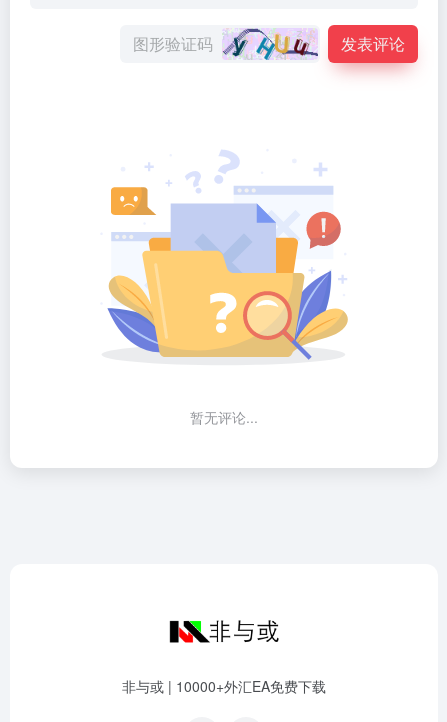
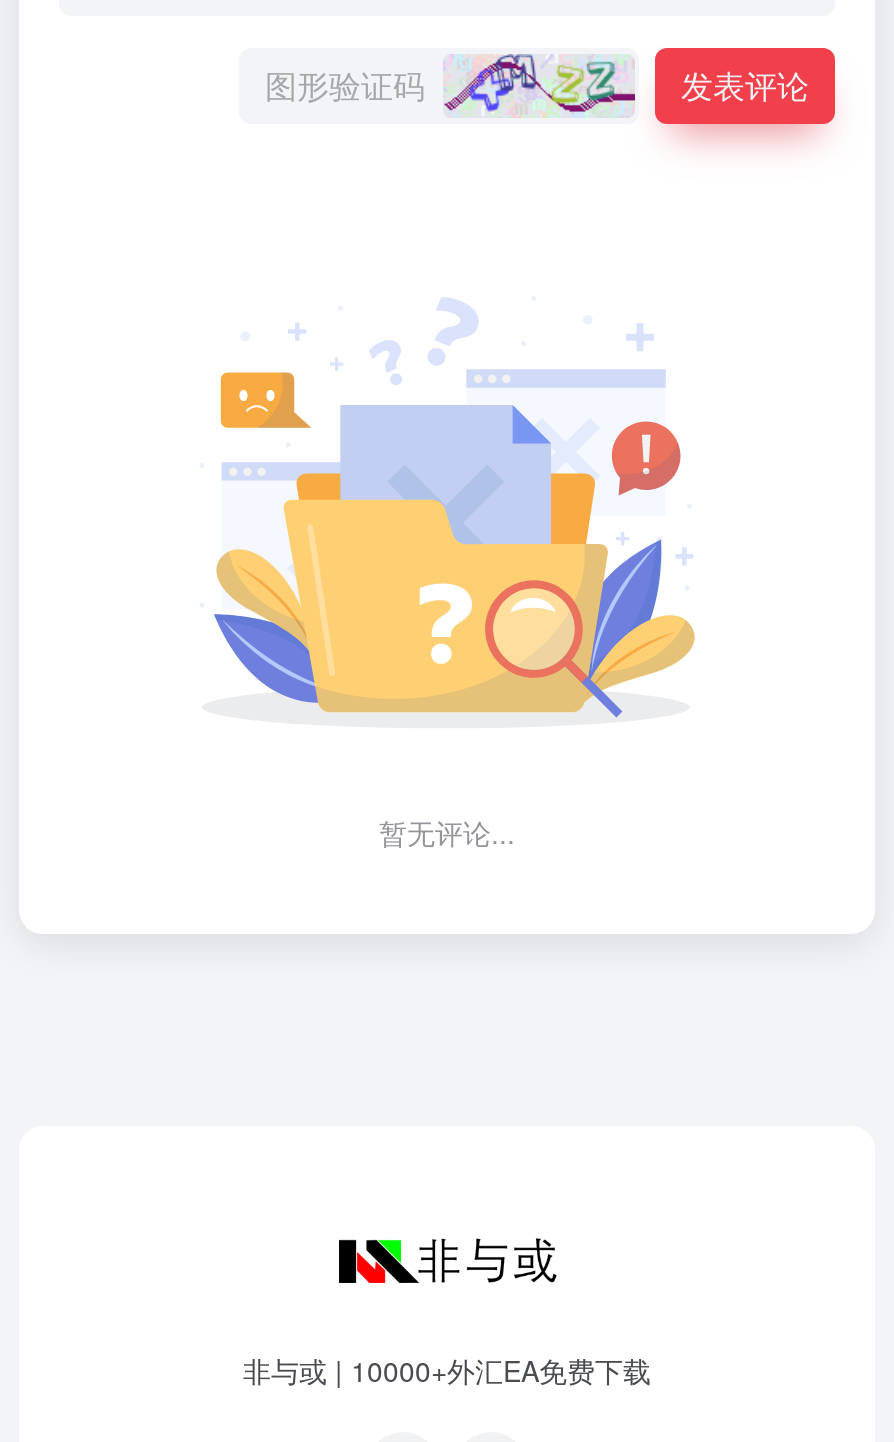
[224,28,319,60] [image] -> [445,54,637,118] [image]

